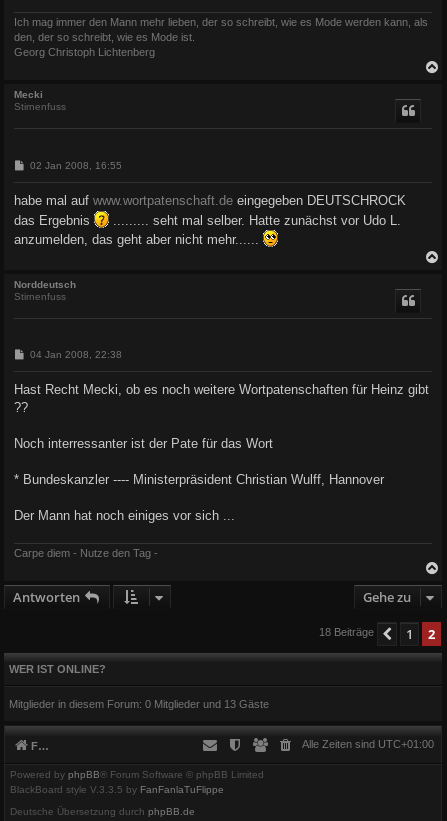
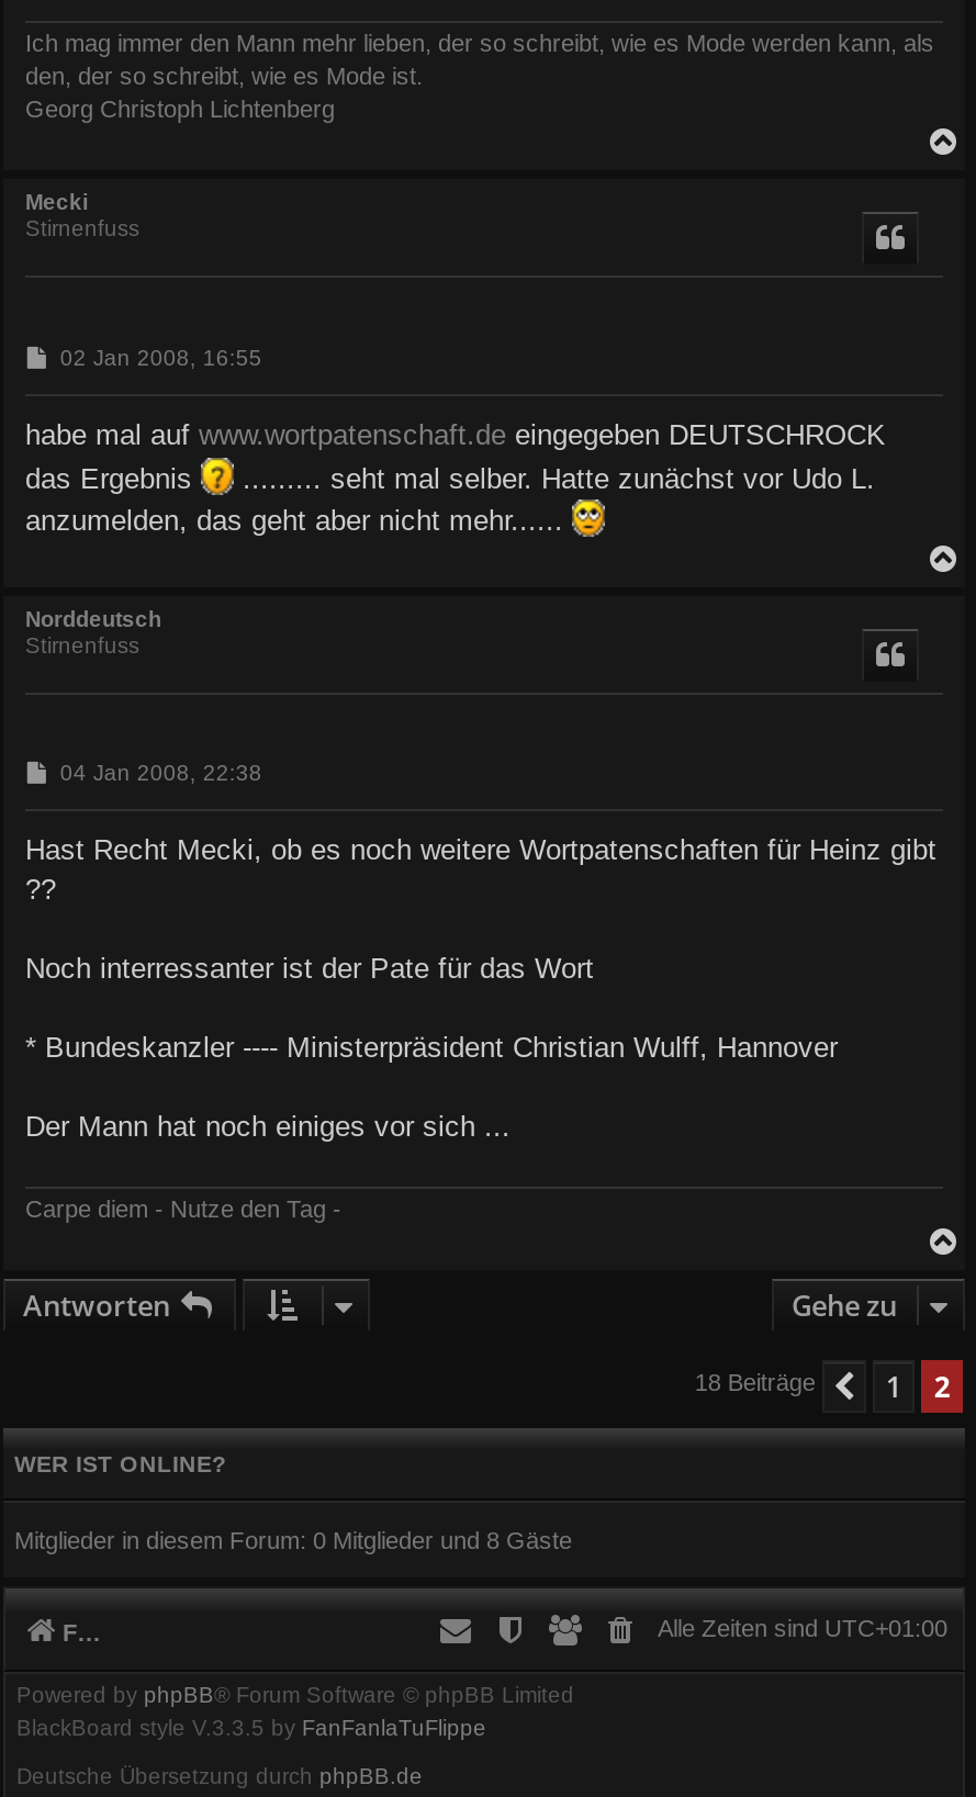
[9,698,269,710] Mitglieder in diesem Forum: 0 Mitglieder und 13 Gäste -> [14,1527,572,1554] Mitglieder in diesem Forum: 0 Mitglieder und 8 Gäste

